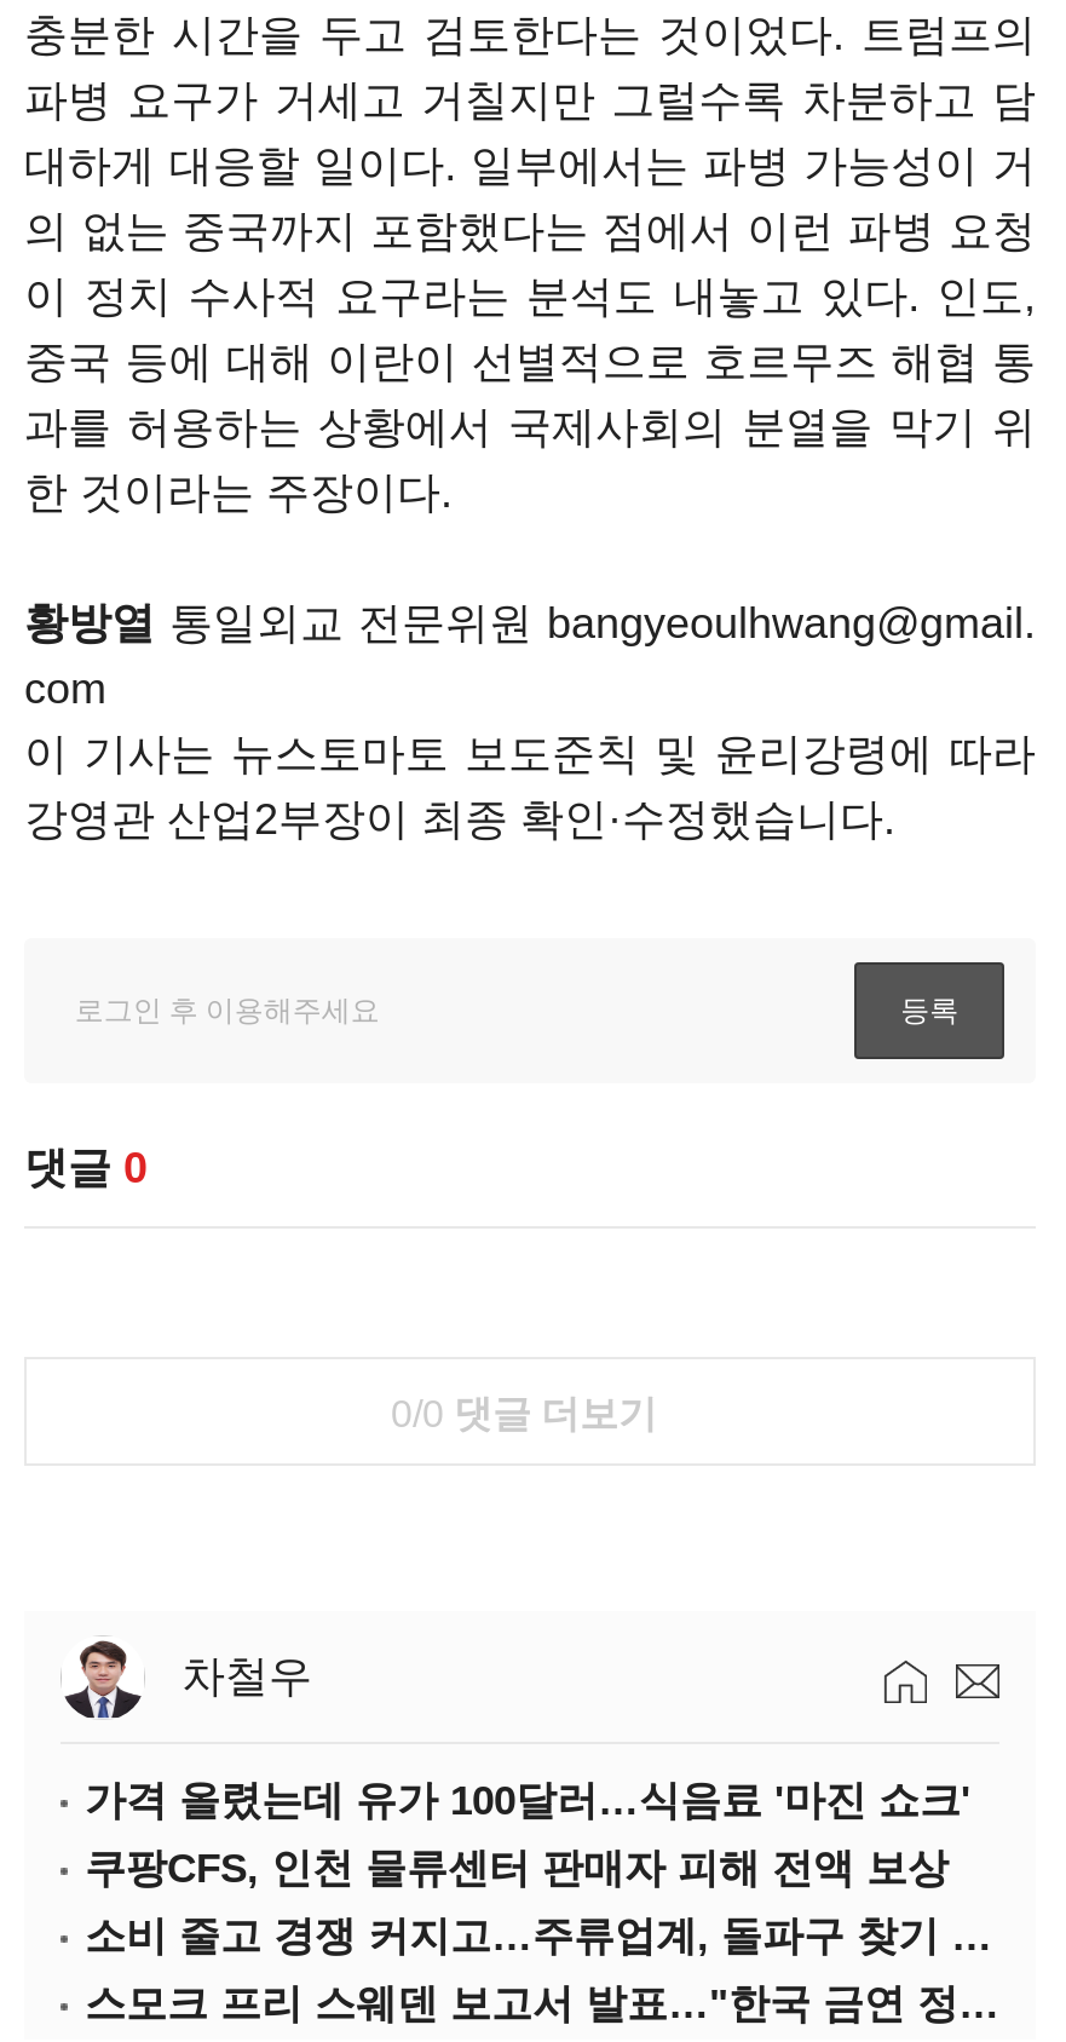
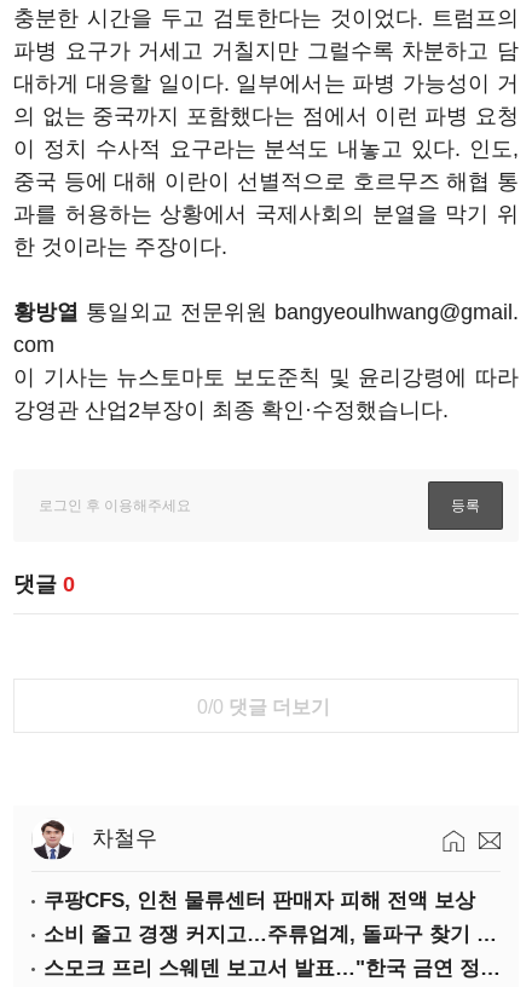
[85,1778,970,1824] 가격 올렸는데 유가 100달러…식음료 '마진 쇼크' -> none

